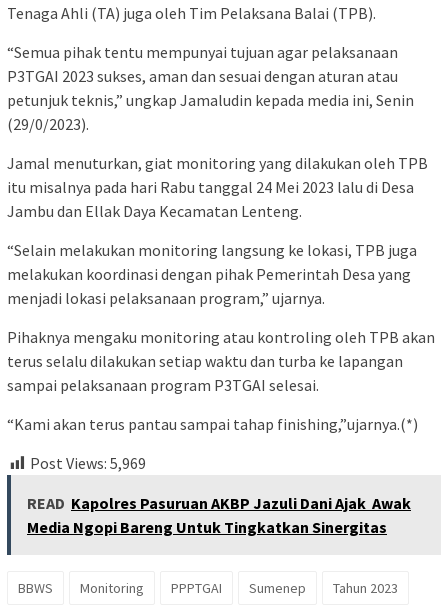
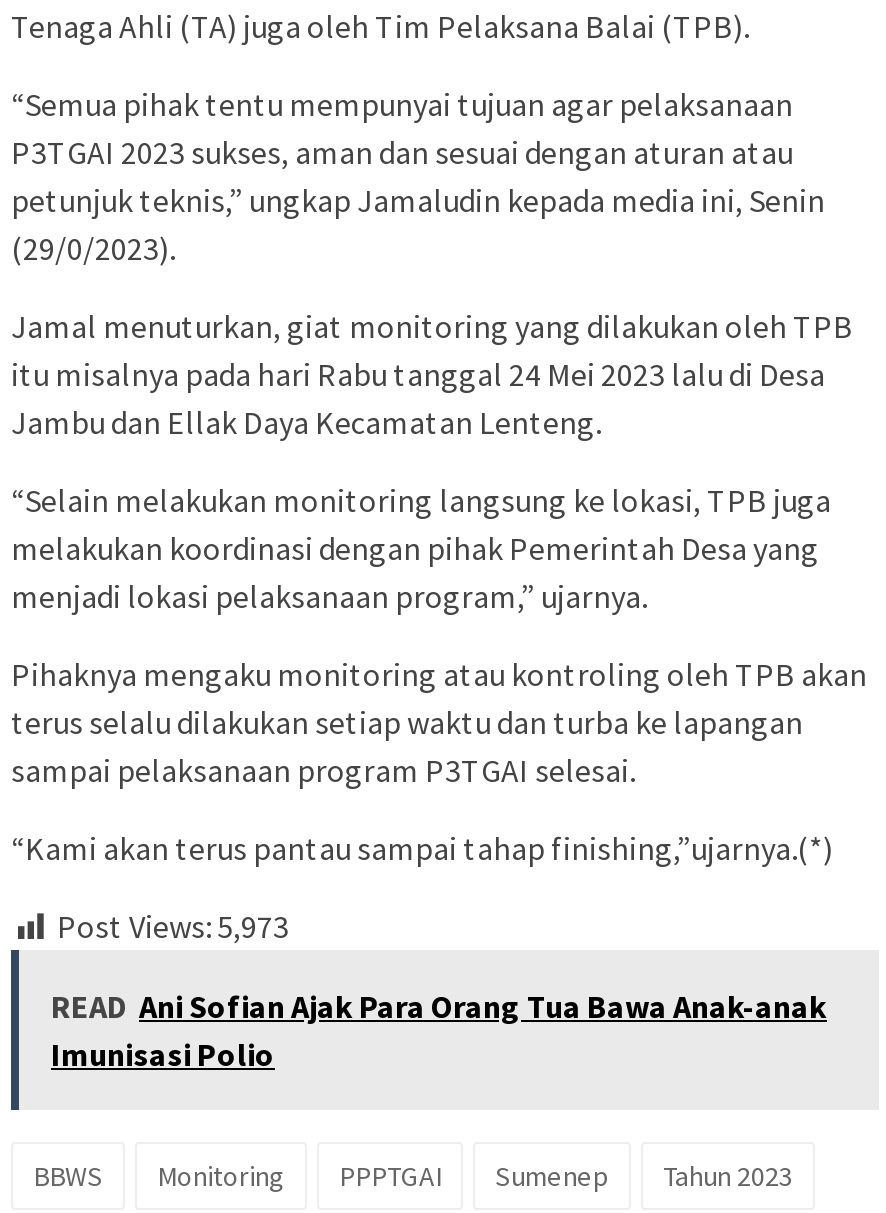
[30,453,146,473] Post Views: 5,969 -> [57,906,289,946] Post Views: 5,973
[27,493,411,537] READ Kapolres Pasuruan AKBP Jazuli Dani Ajak Awak | Media Ngopi Bareng Untuk Tingkatkan Sinergitas -> [51,986,827,1074] READ Ani Sofian Ajak Para Orang Tua Bawa Anak-anak | Imunisasi Polio

